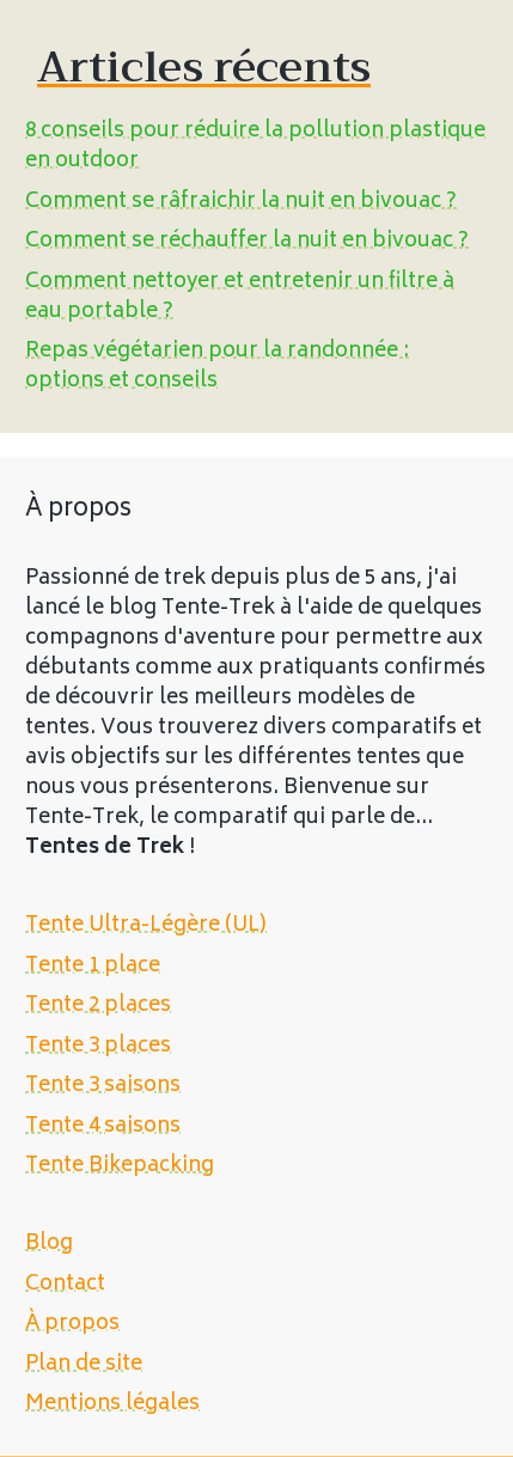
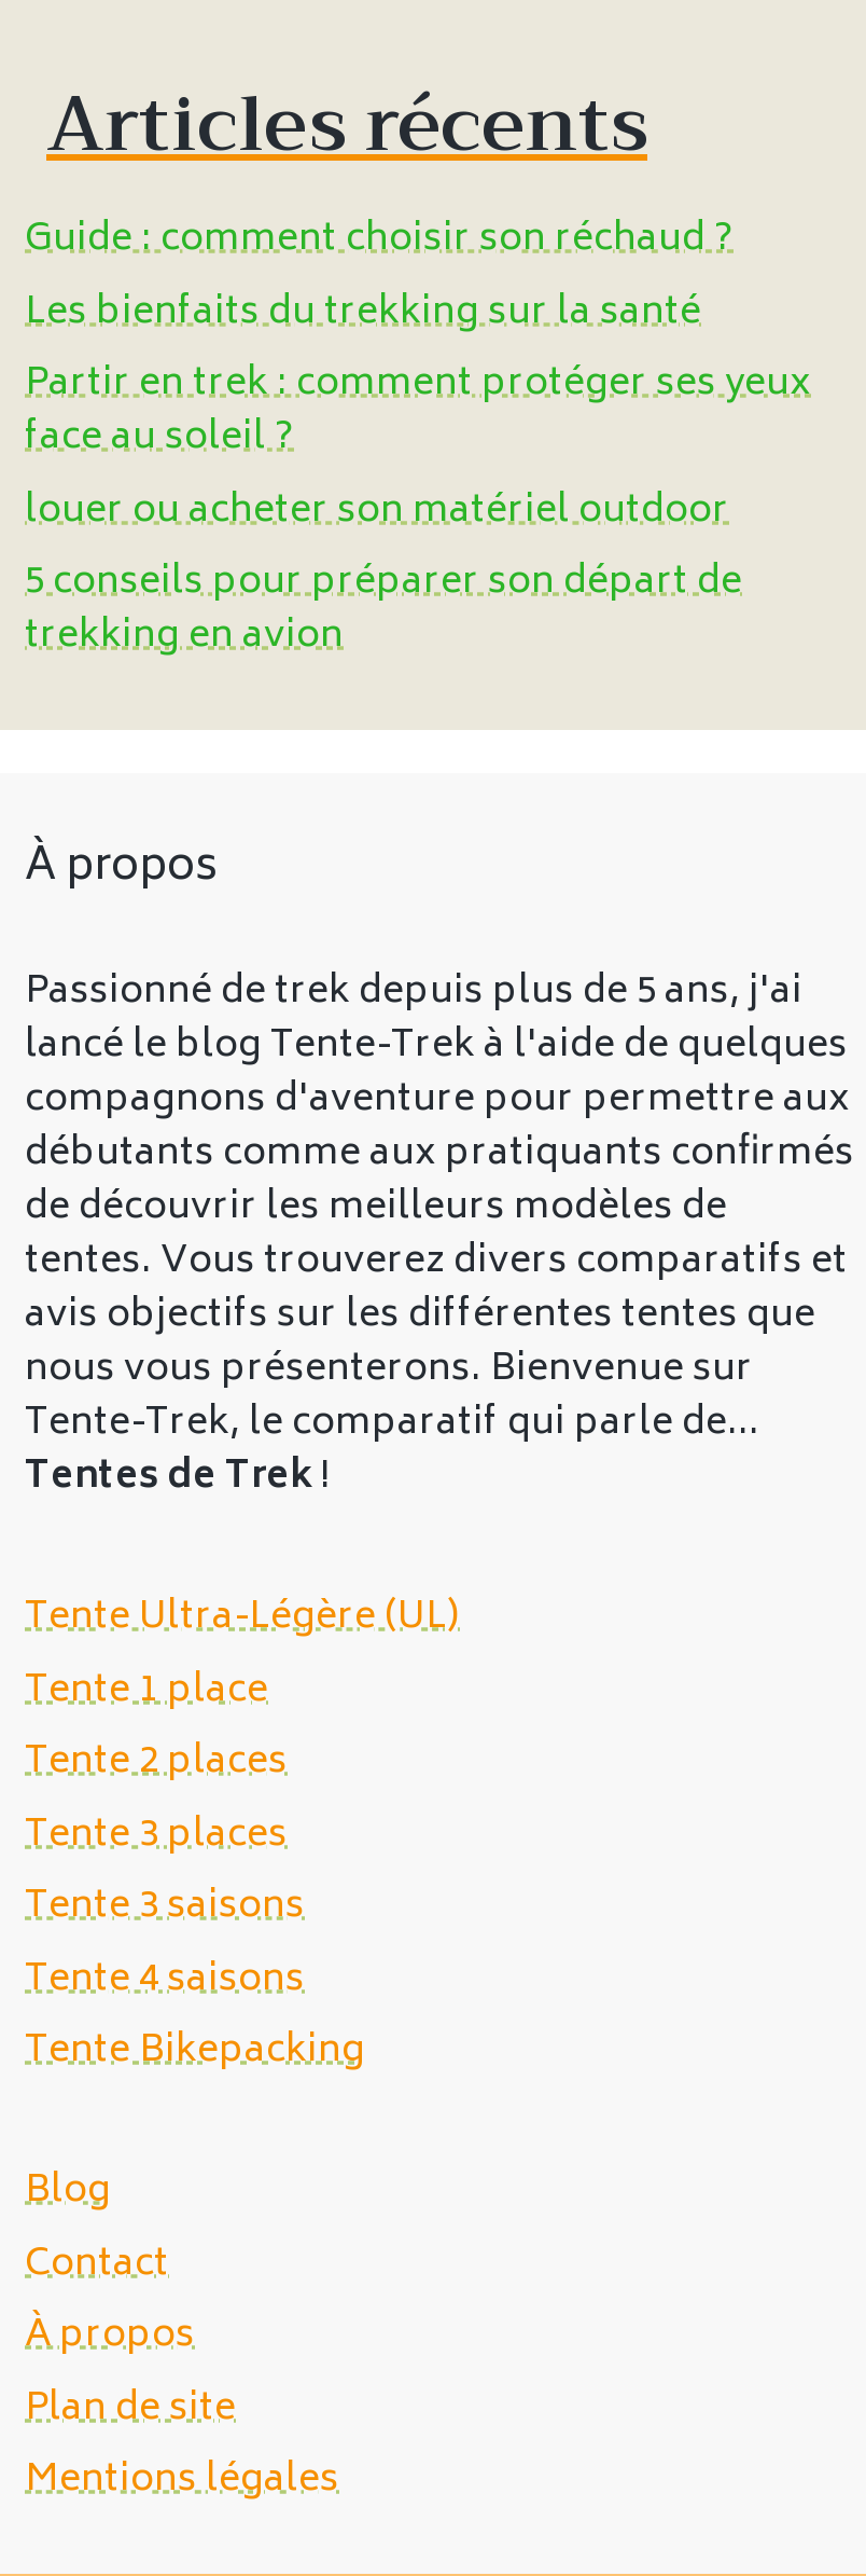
[25,114,485,400] 8 conseils pour réduire la pollution plastique | en outdoor | Comment se râfraichir la nuit en bivouac ? | Comment se réchauffer la nuit en bivouac ? | Comment nettoyer et entretenir un filtre à | eau portable ? | Repas végétarien pour la randonnée : | options et conseils -> [25,208,811,670] Guide : comment choisir son réchaud ? | Les bienfaits du trekking sur la santé | Partir en trek : comment protéger ses yeux | face au soleil ? | louer ou acheter son matériel outdoor | 5 conseils pour préparer son départ de | trekking en avion

